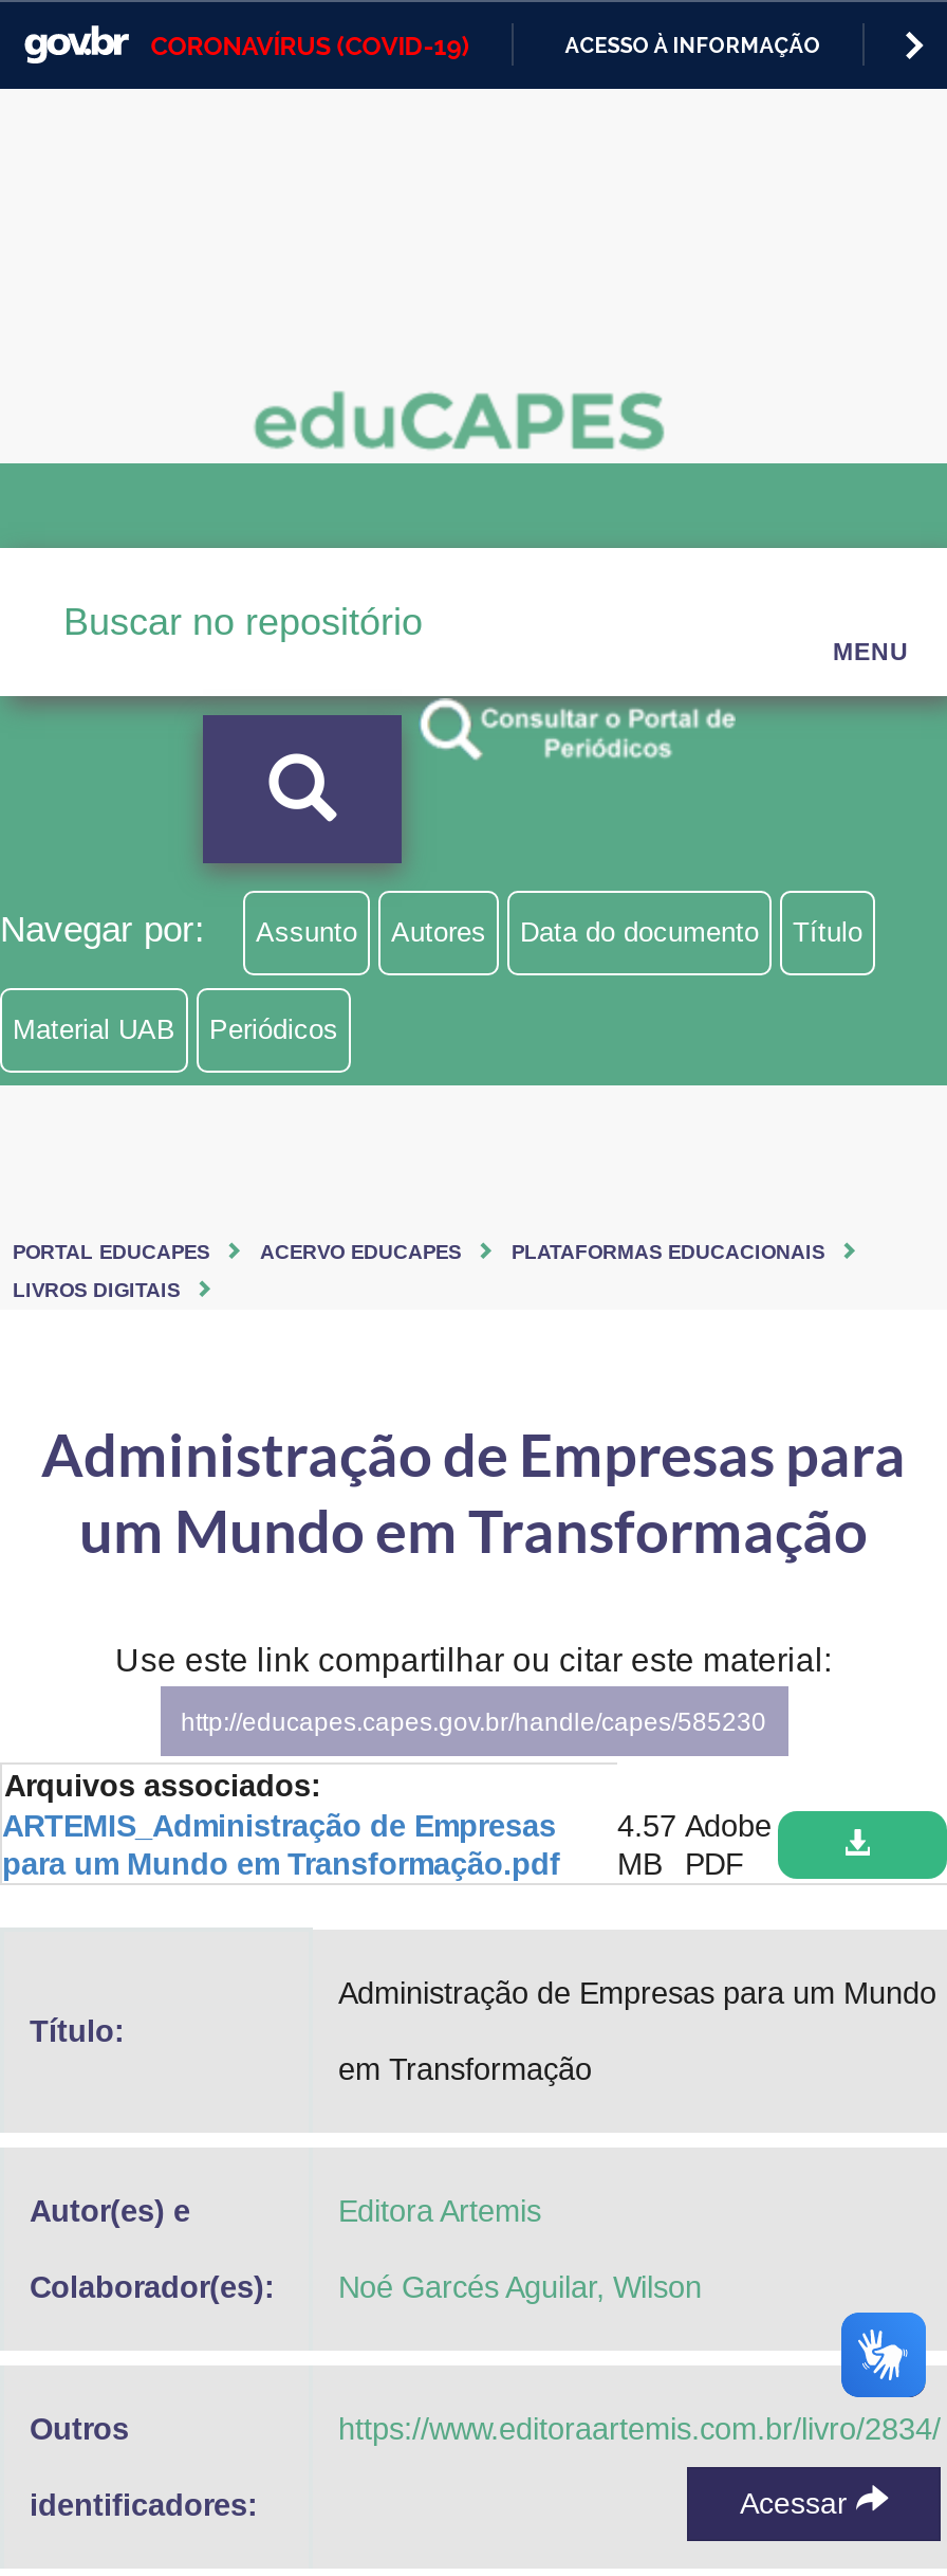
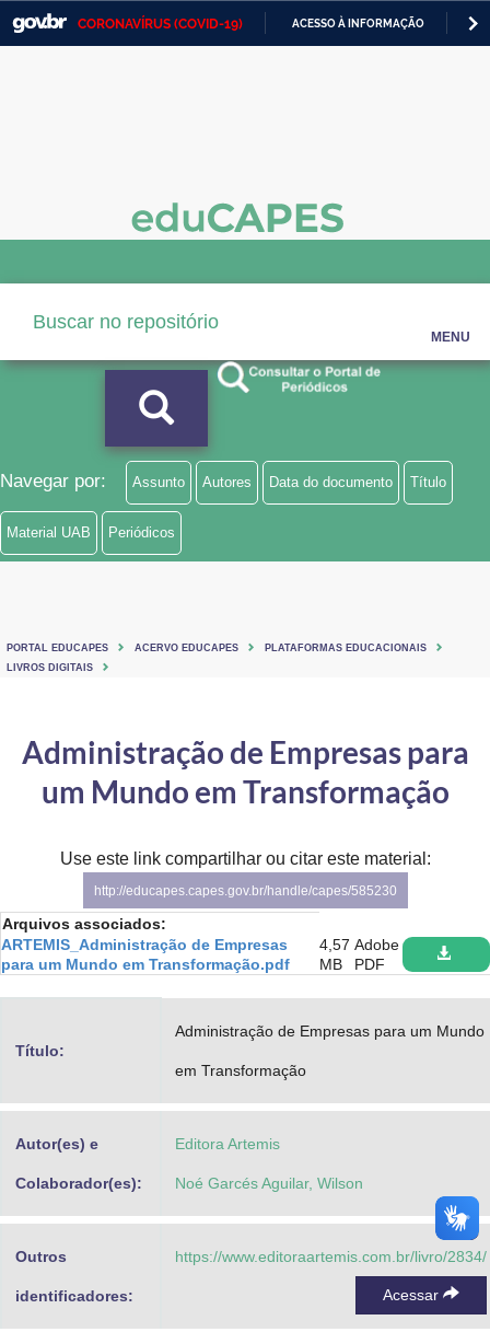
[617,1810,676,1844] 4.57 -> [319,936,350,954] 4,57

